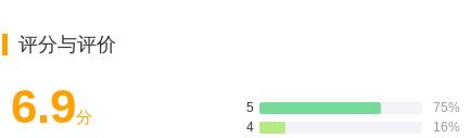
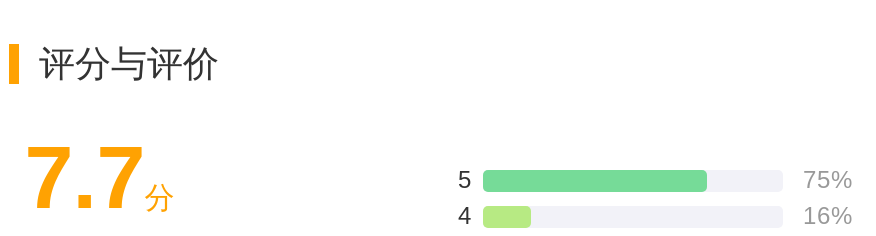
[11,80,92,133] 6.9分 -> [25,129,175,227] 7.7分

